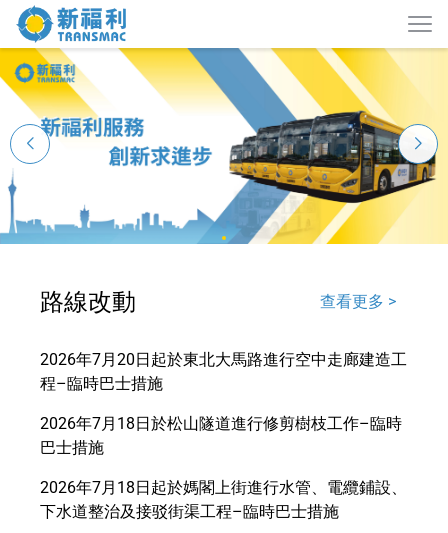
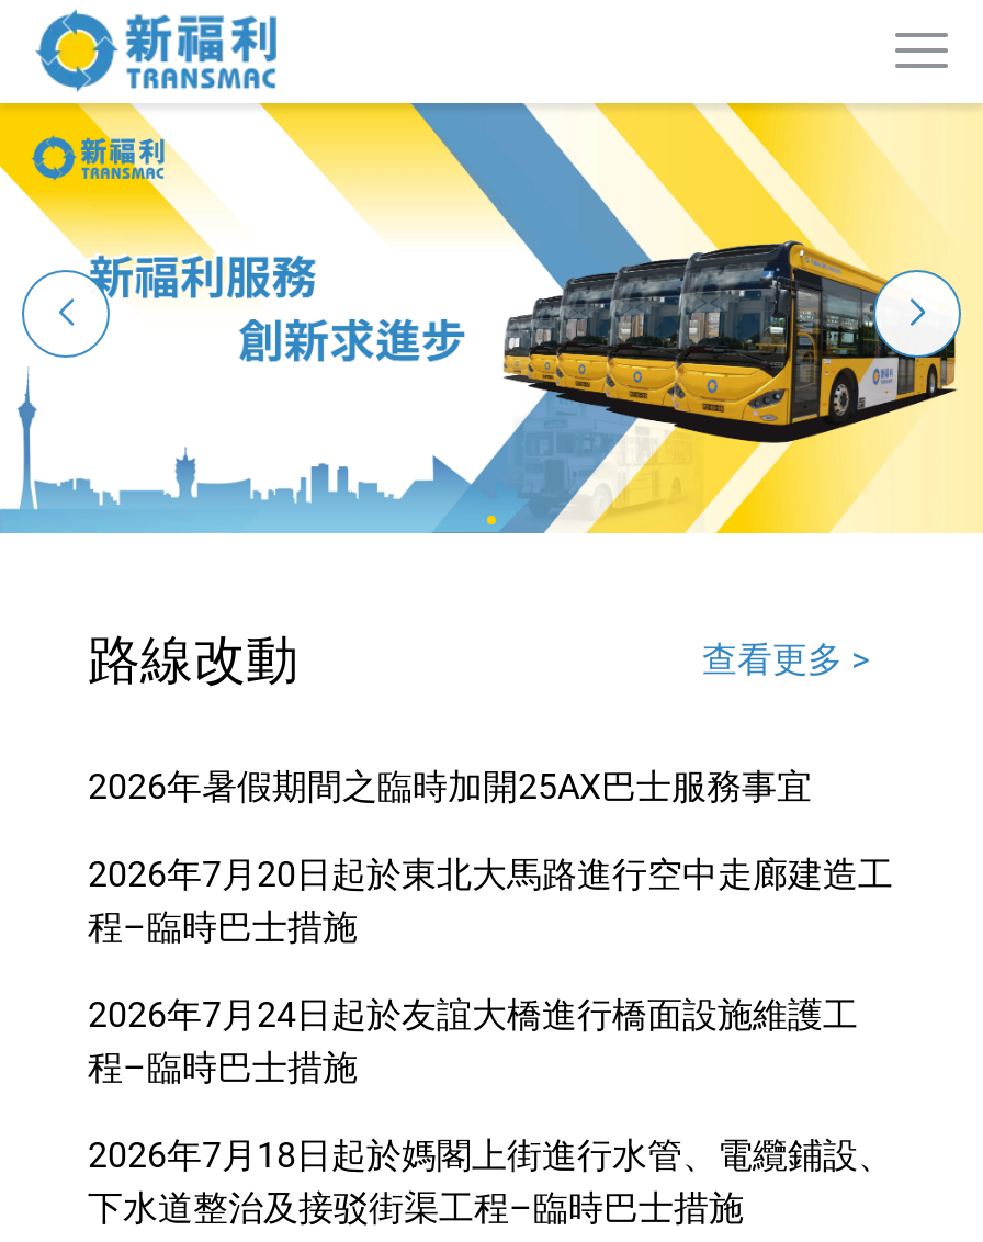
none -> [88,766,812,808] 2026年暑假期間之臨時加開25AX巴士服務事宜
none -> [88,994,858,1088] 2026年7月24日起於友誼大橋進行橋面設施維護工 | 程–臨時巴士措施
[40,414,402,457] 2026年7月18日於松山隧道進行修剪樹枝工作–臨時 | 巴士措施 -> none

